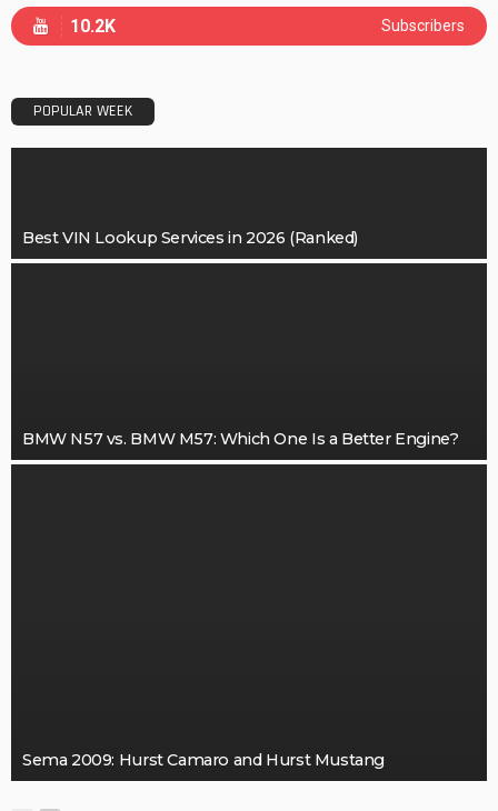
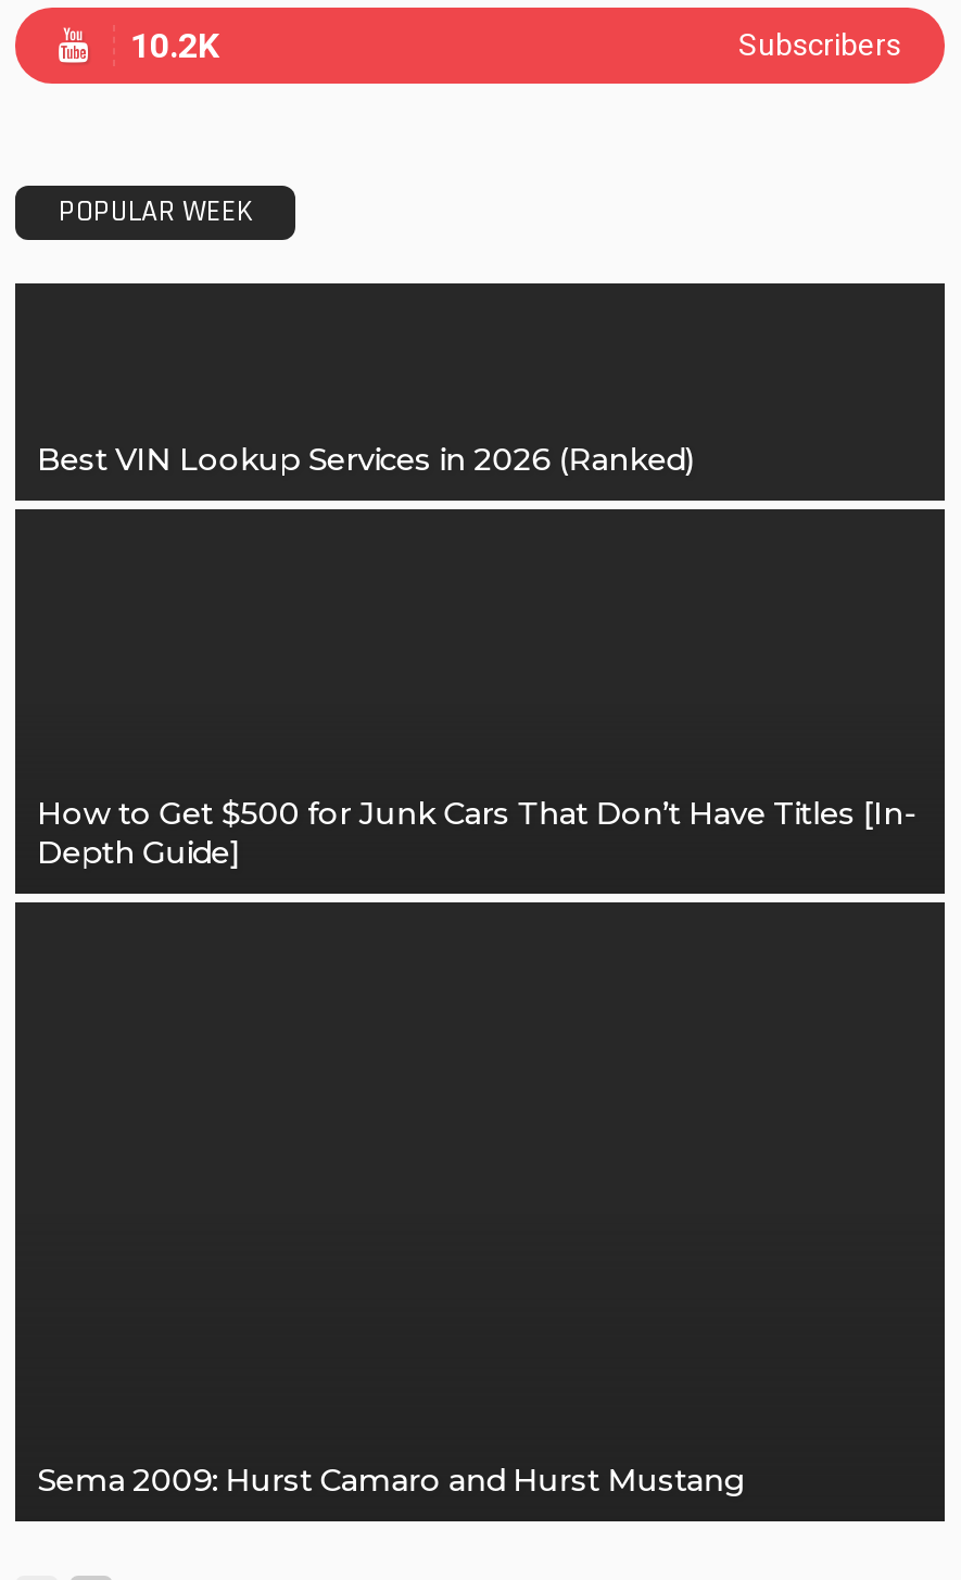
[22,429,459,449] BMW N57 vs. BMW M57: Which One Is a Better Engine? -> [37,793,916,872] How to Get $500 for Junk Cars That Don’t Have Titles [In- | Depth Guide]

